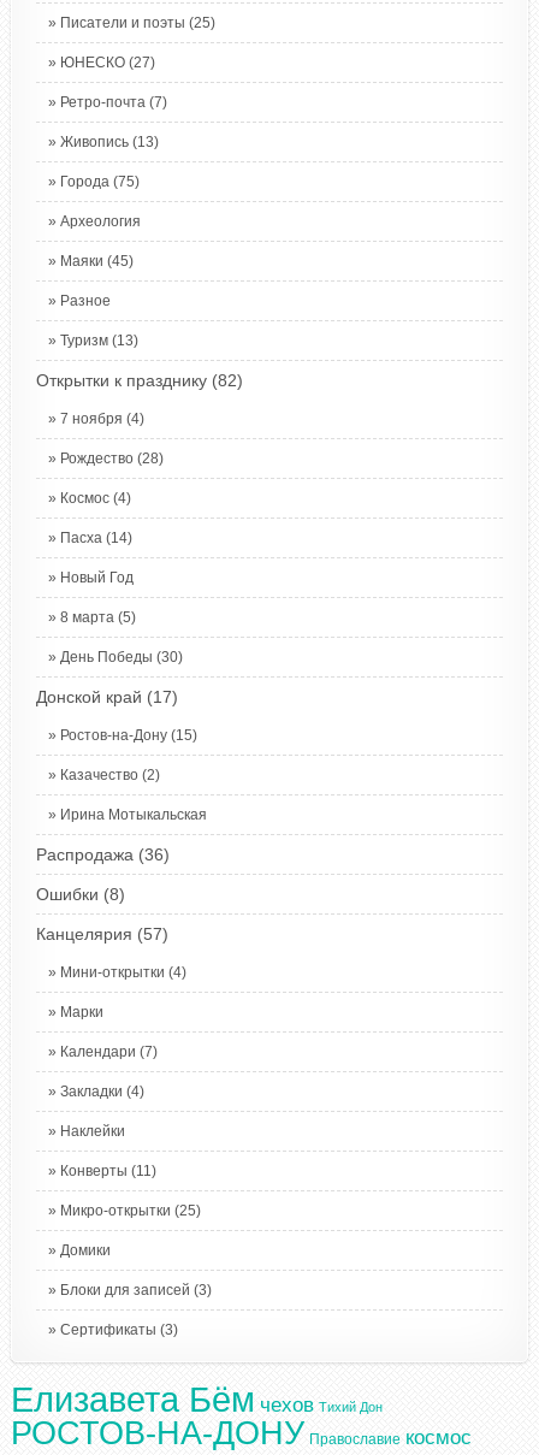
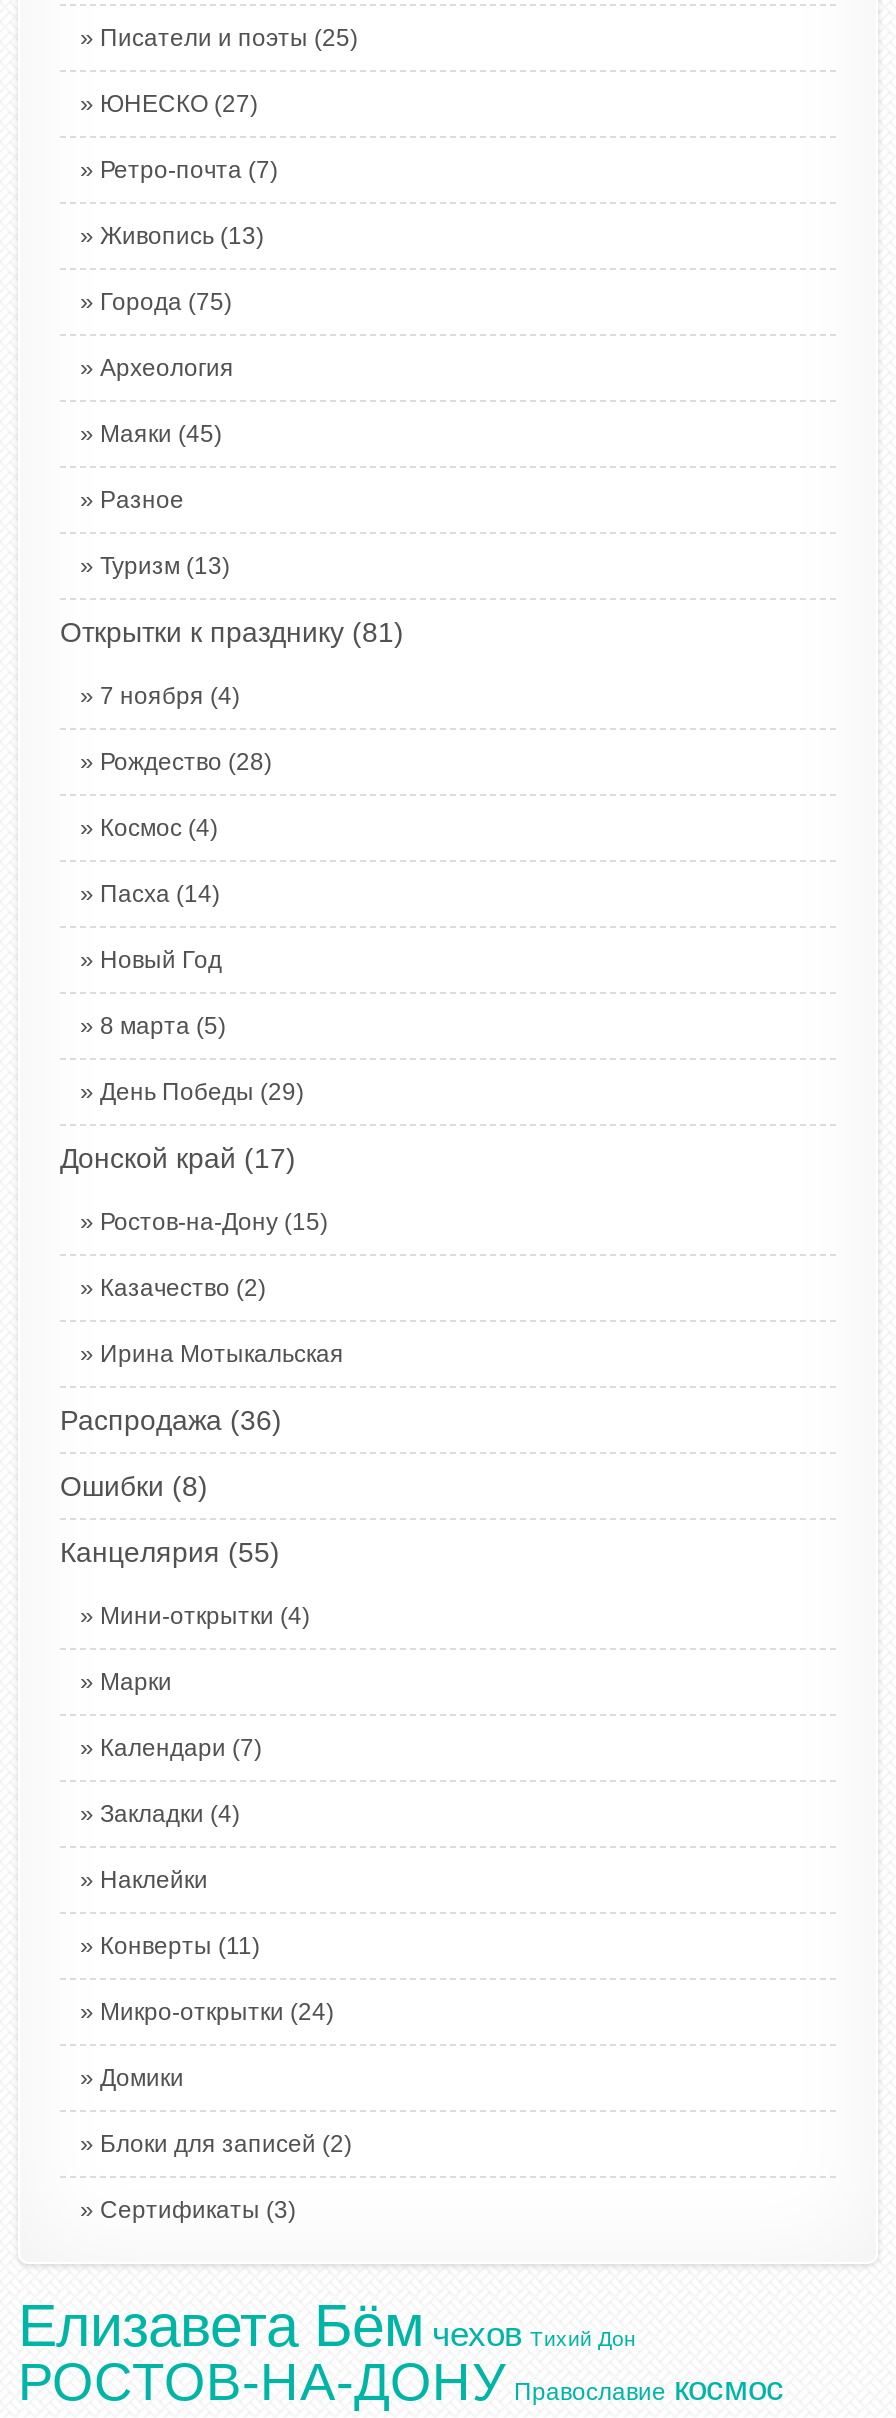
[36,371,243,390] Открытки к празднику (82) -> [60,617,404,649] Открытки к празднику (81)
[60,649,183,666] День Победы (30) -> [100,1079,304,1107] День Победы (29)
[36,925,168,944] Канцелярия (57) -> [60,1537,280,1569] Канцелярия (55)
[60,1203,201,1219] Микро-открытки (25) -> [100,1999,334,2027] Микро-открытки (24)
[60,1282,212,1299] Блоки для записей (3) -> [100,2131,352,2159] Блоки для записей (2)

